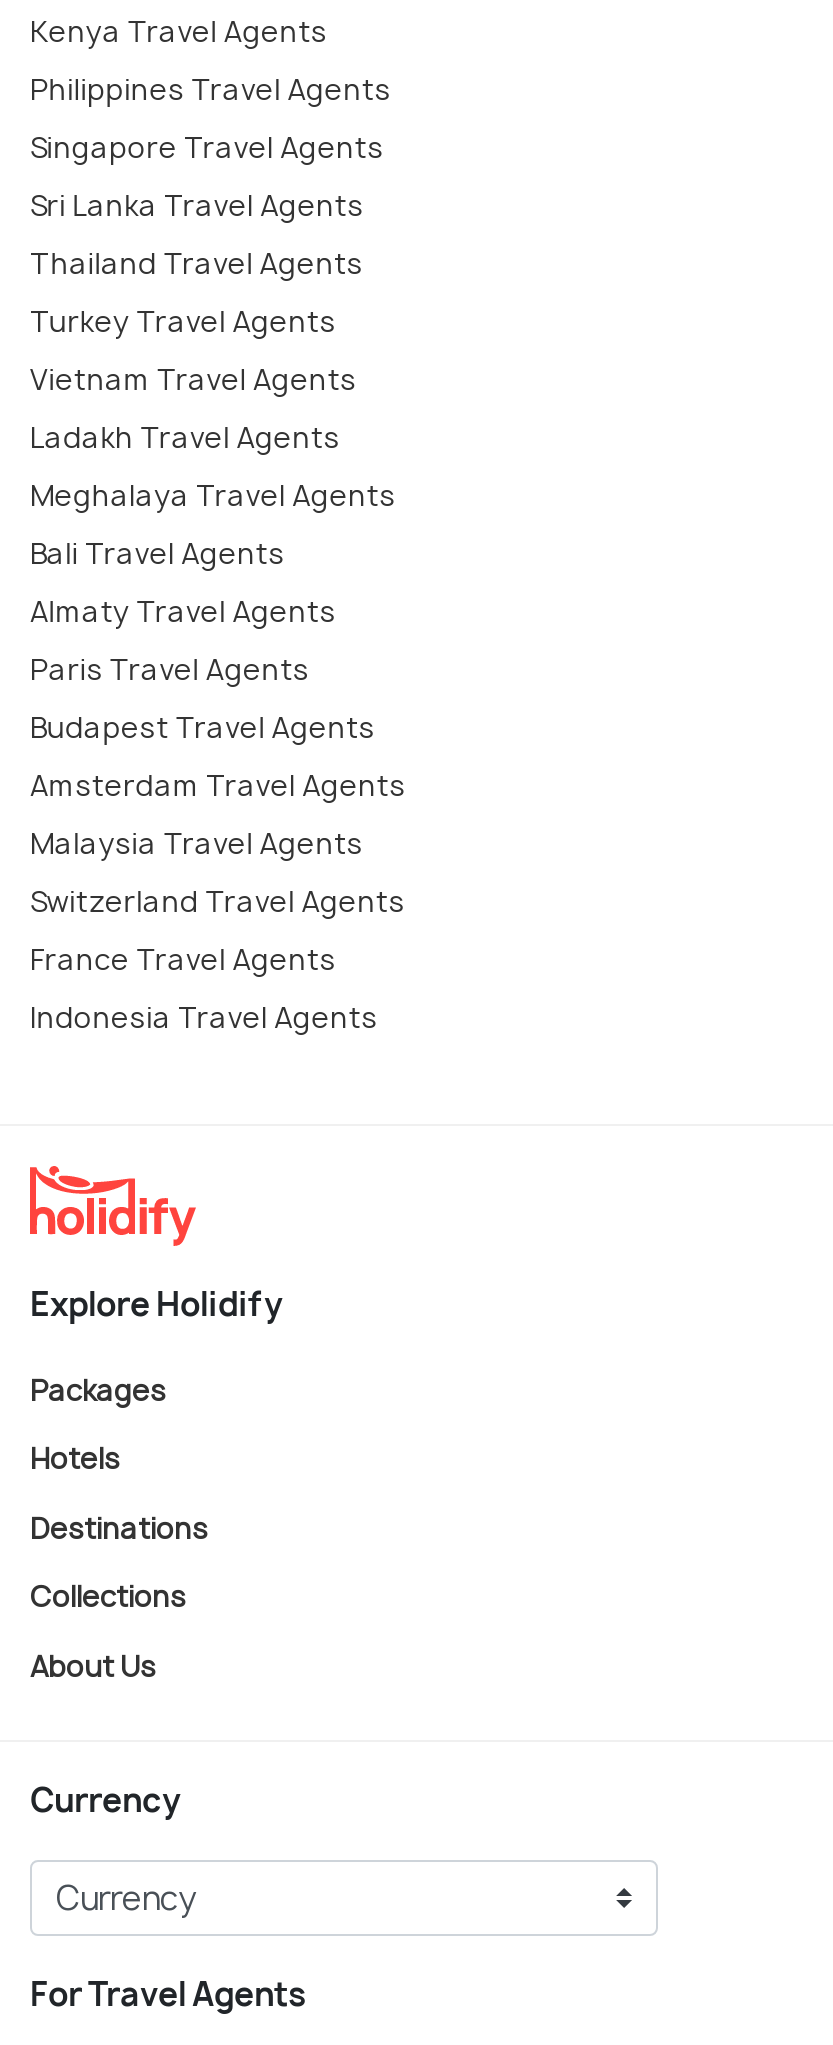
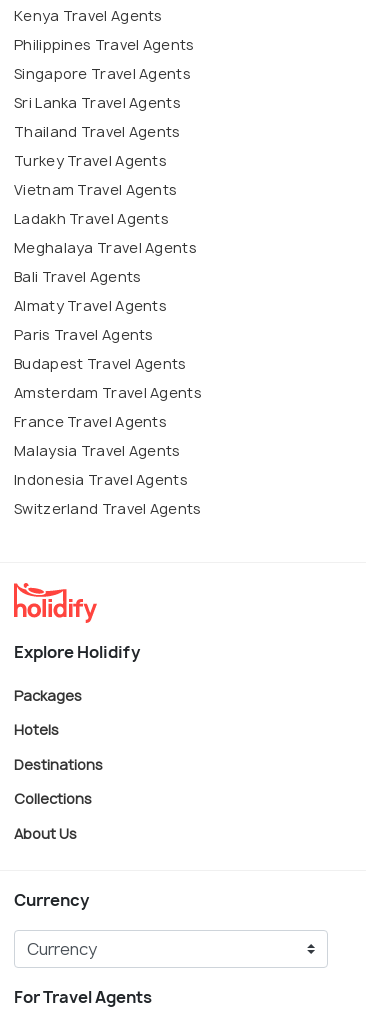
moved [30,823,363,861] -> [14,441,181,460]: Malaysia Travel Agents
moved [30,881,405,919] -> [14,499,201,518]: Switzerland Travel Agents
moved [30,939,336,977] -> [14,412,167,431]: France Travel Agents
moved [30,997,378,1035] -> [14,470,188,489]: Indonesia Travel Agents

